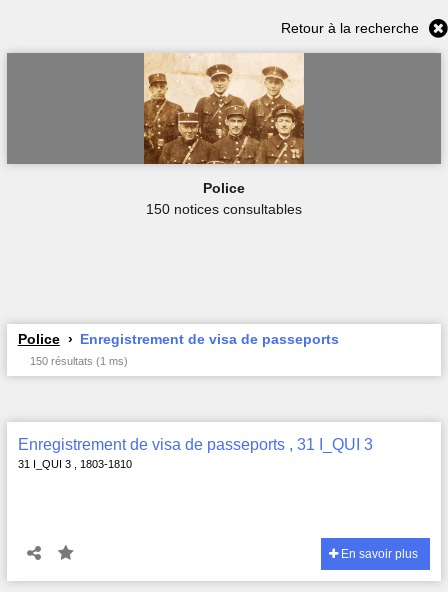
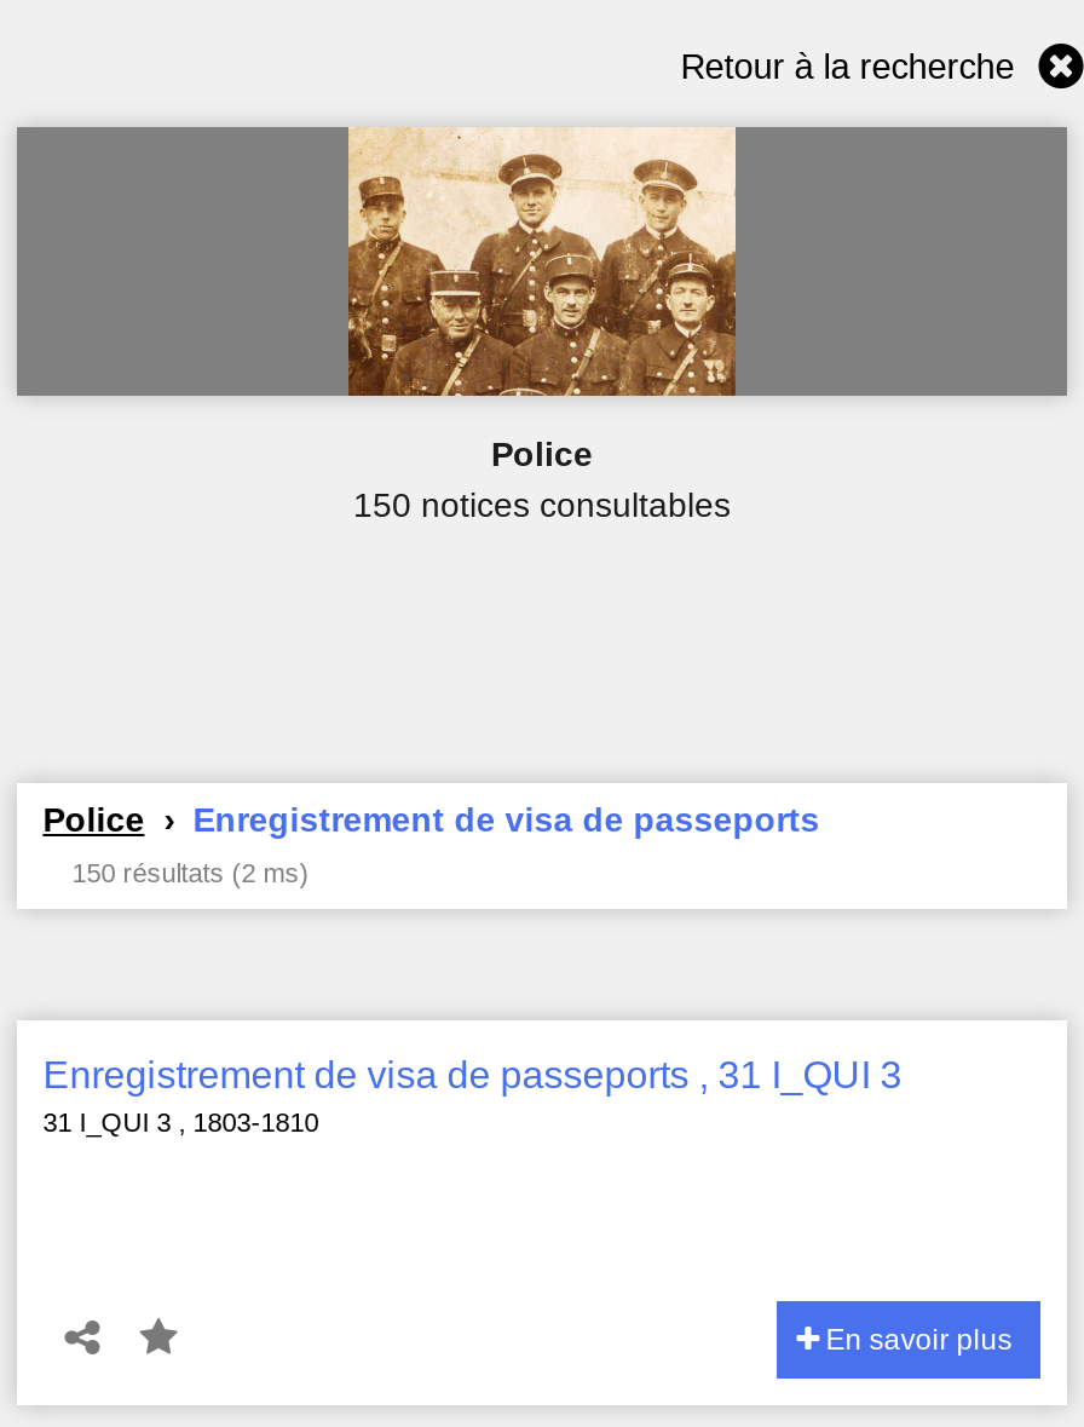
[30,355,128,367] 150 résultats (1 ms) -> [72,858,309,887] 150 résultats (2 ms)

